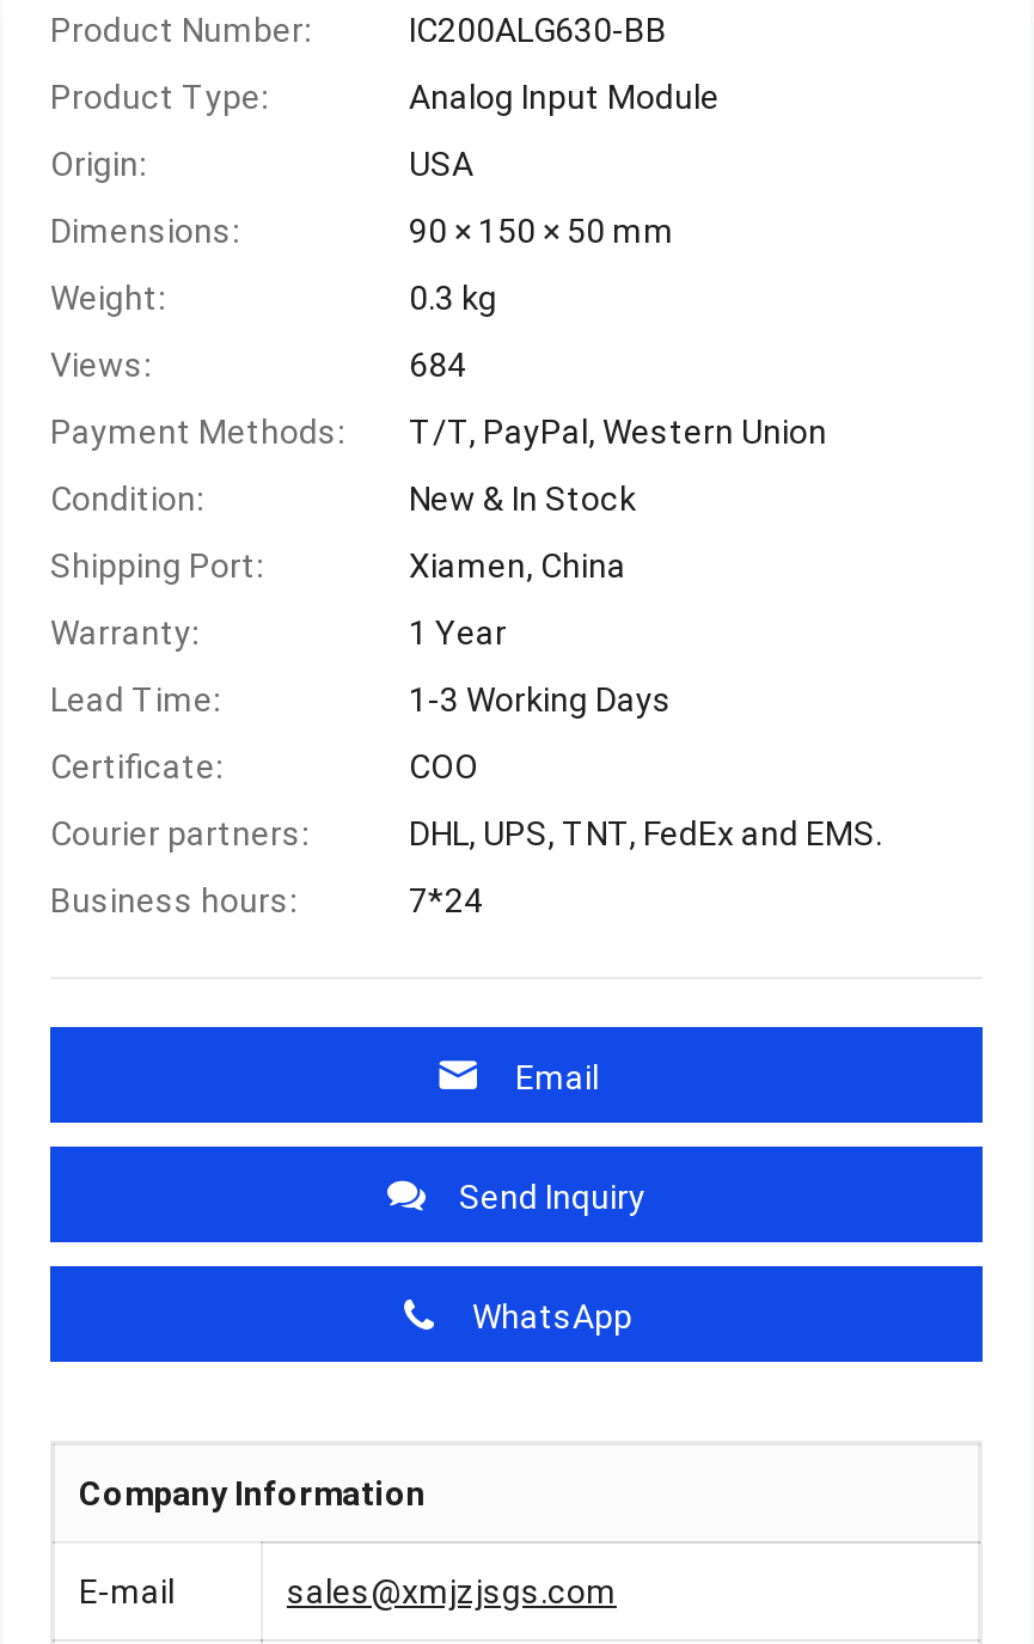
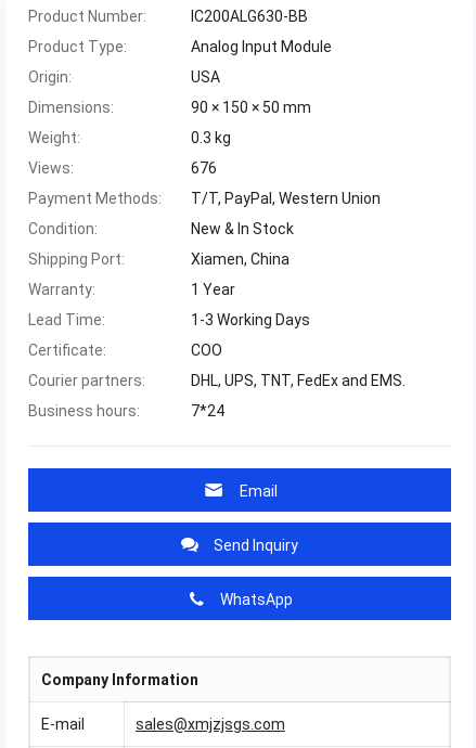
[409,346,466,385] 684 -> [191,160,217,177] 676

